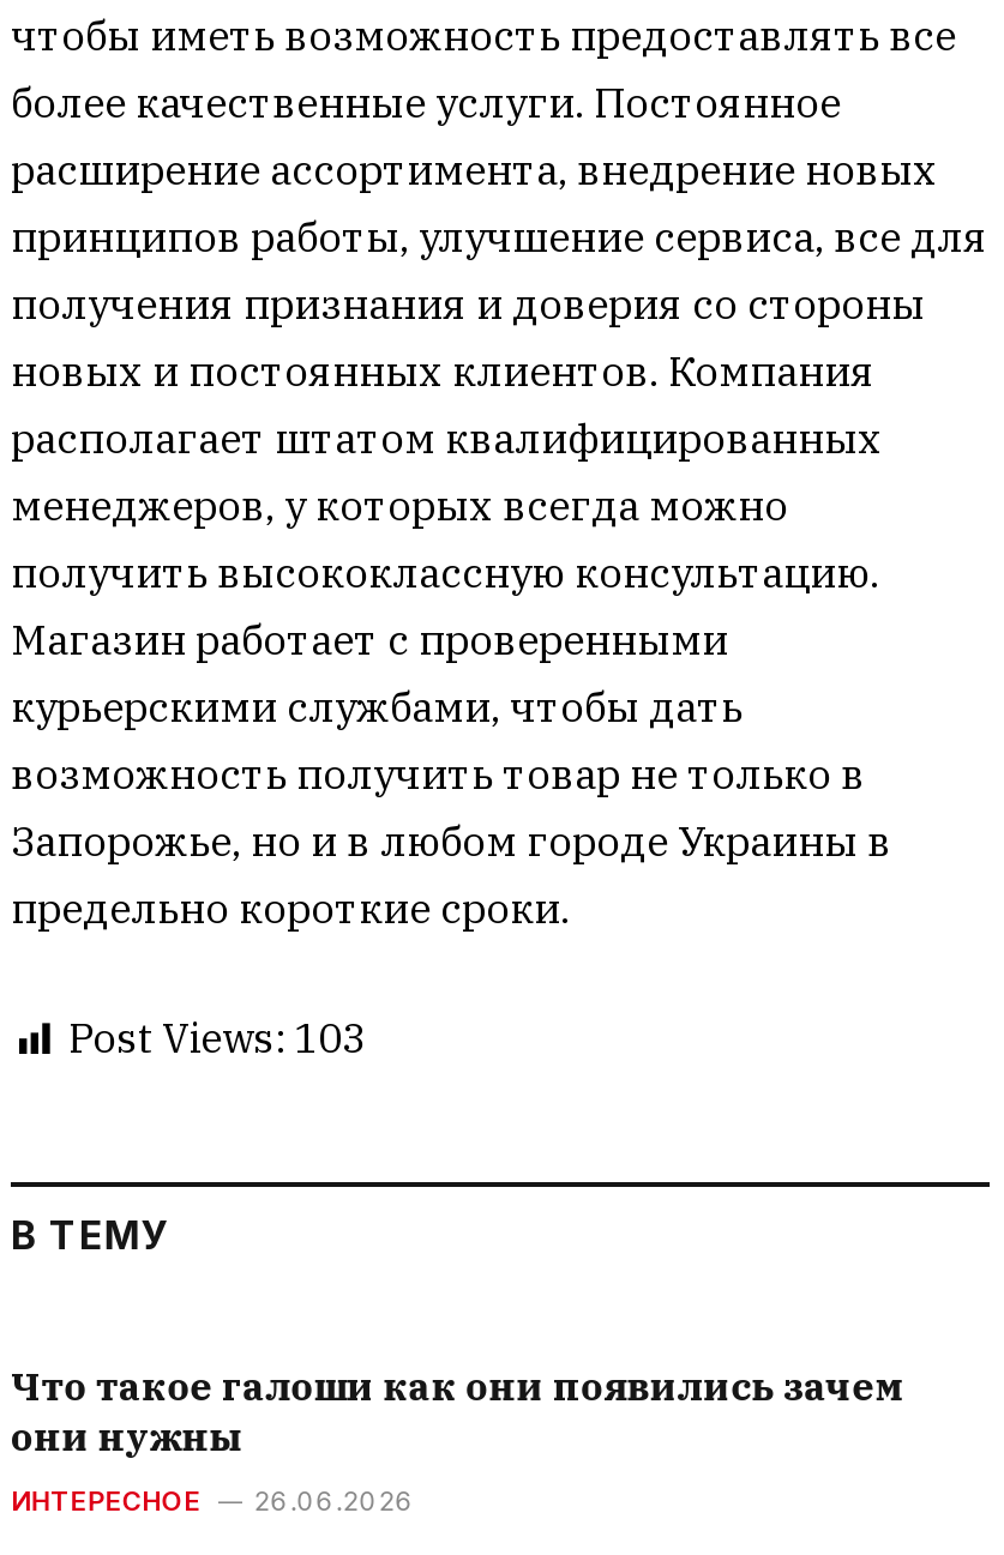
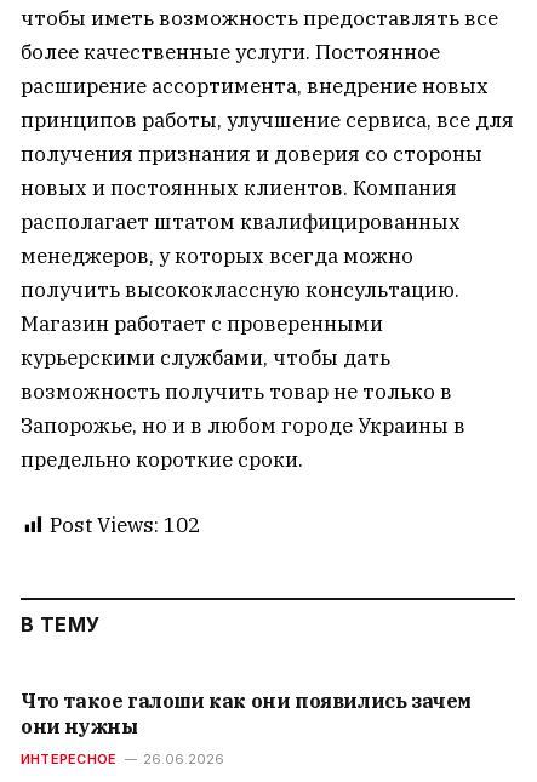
[68,1013,366,1066] Post Views: 103 -> [50,512,200,539] Post Views: 102

